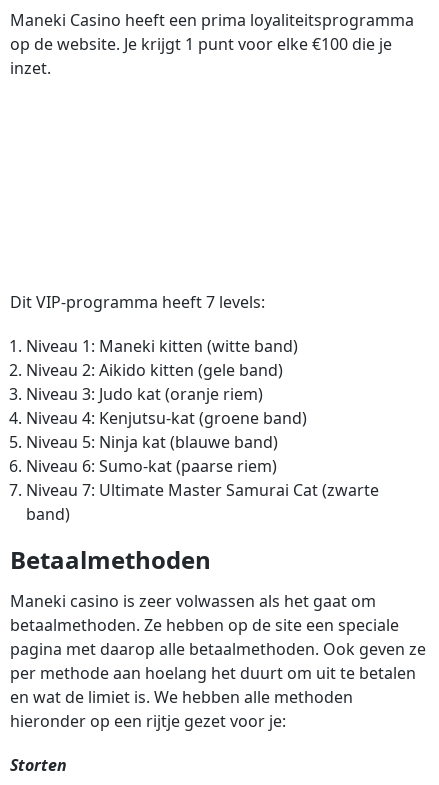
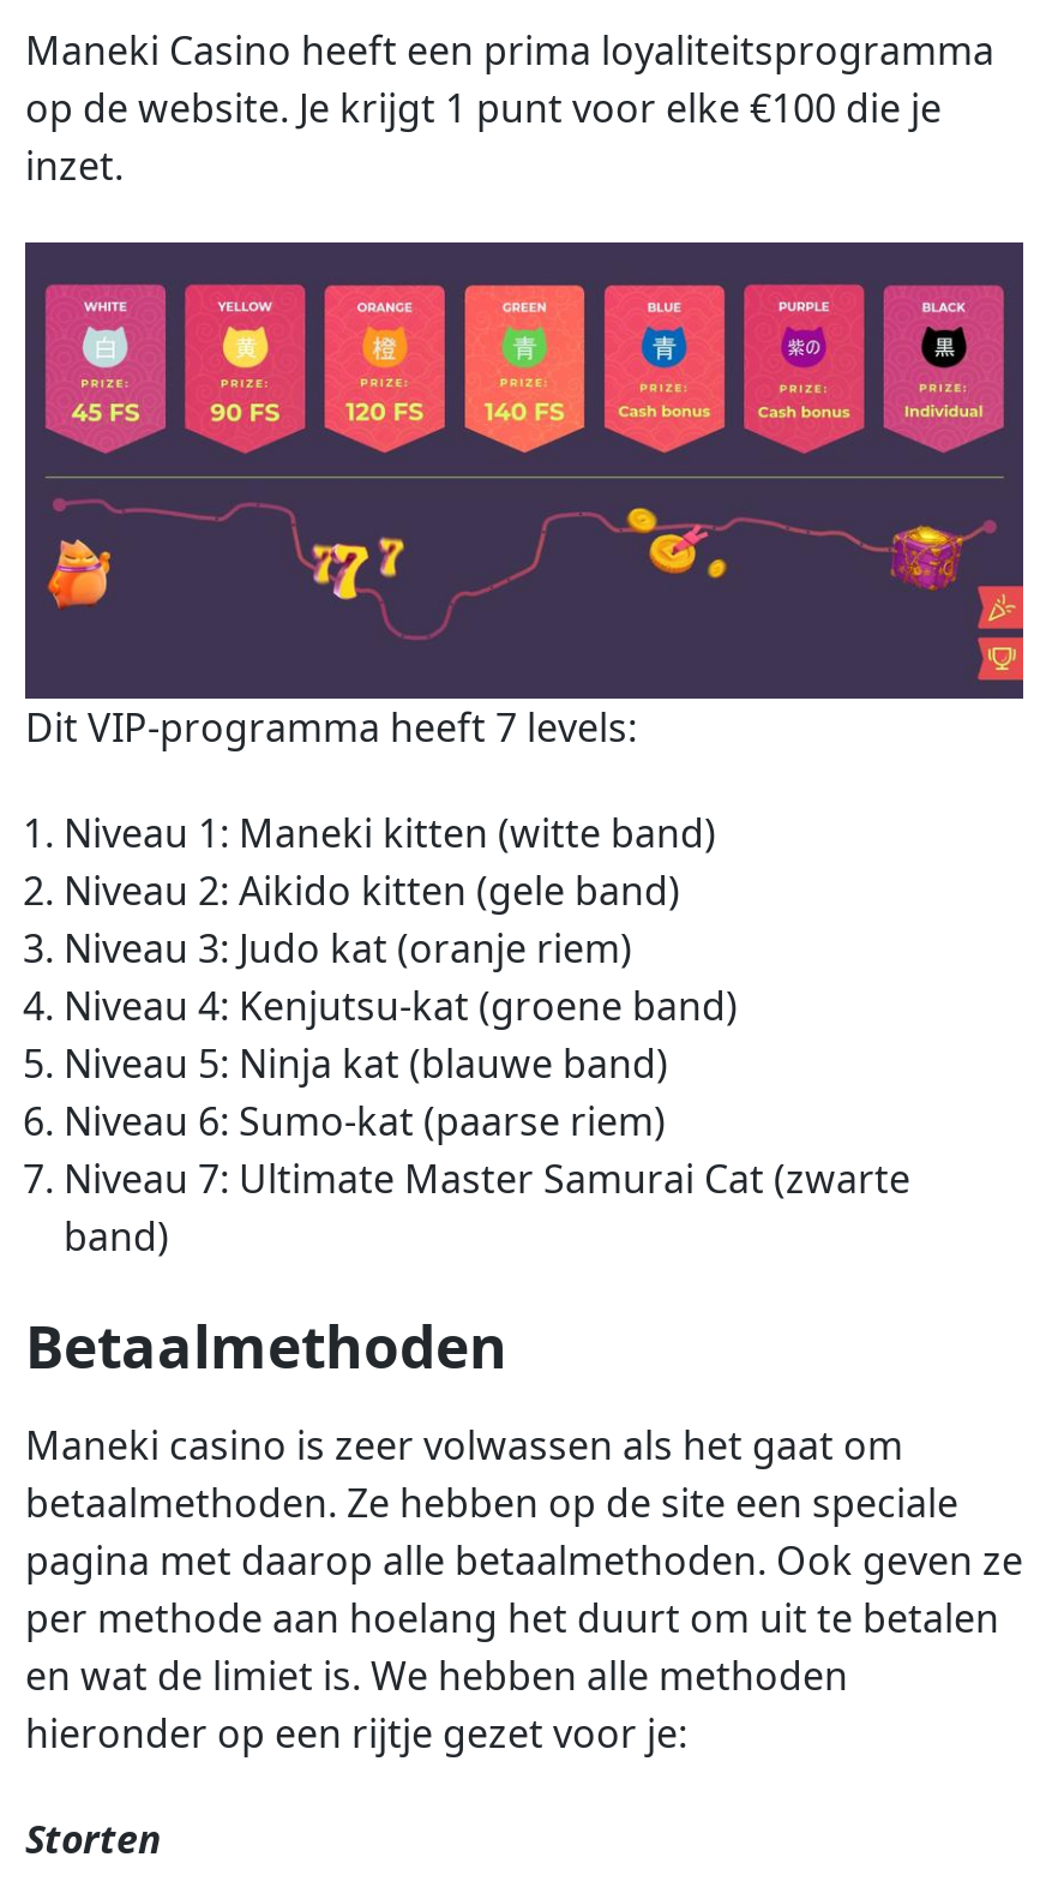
none -> [23,240,1026,701] [image]

